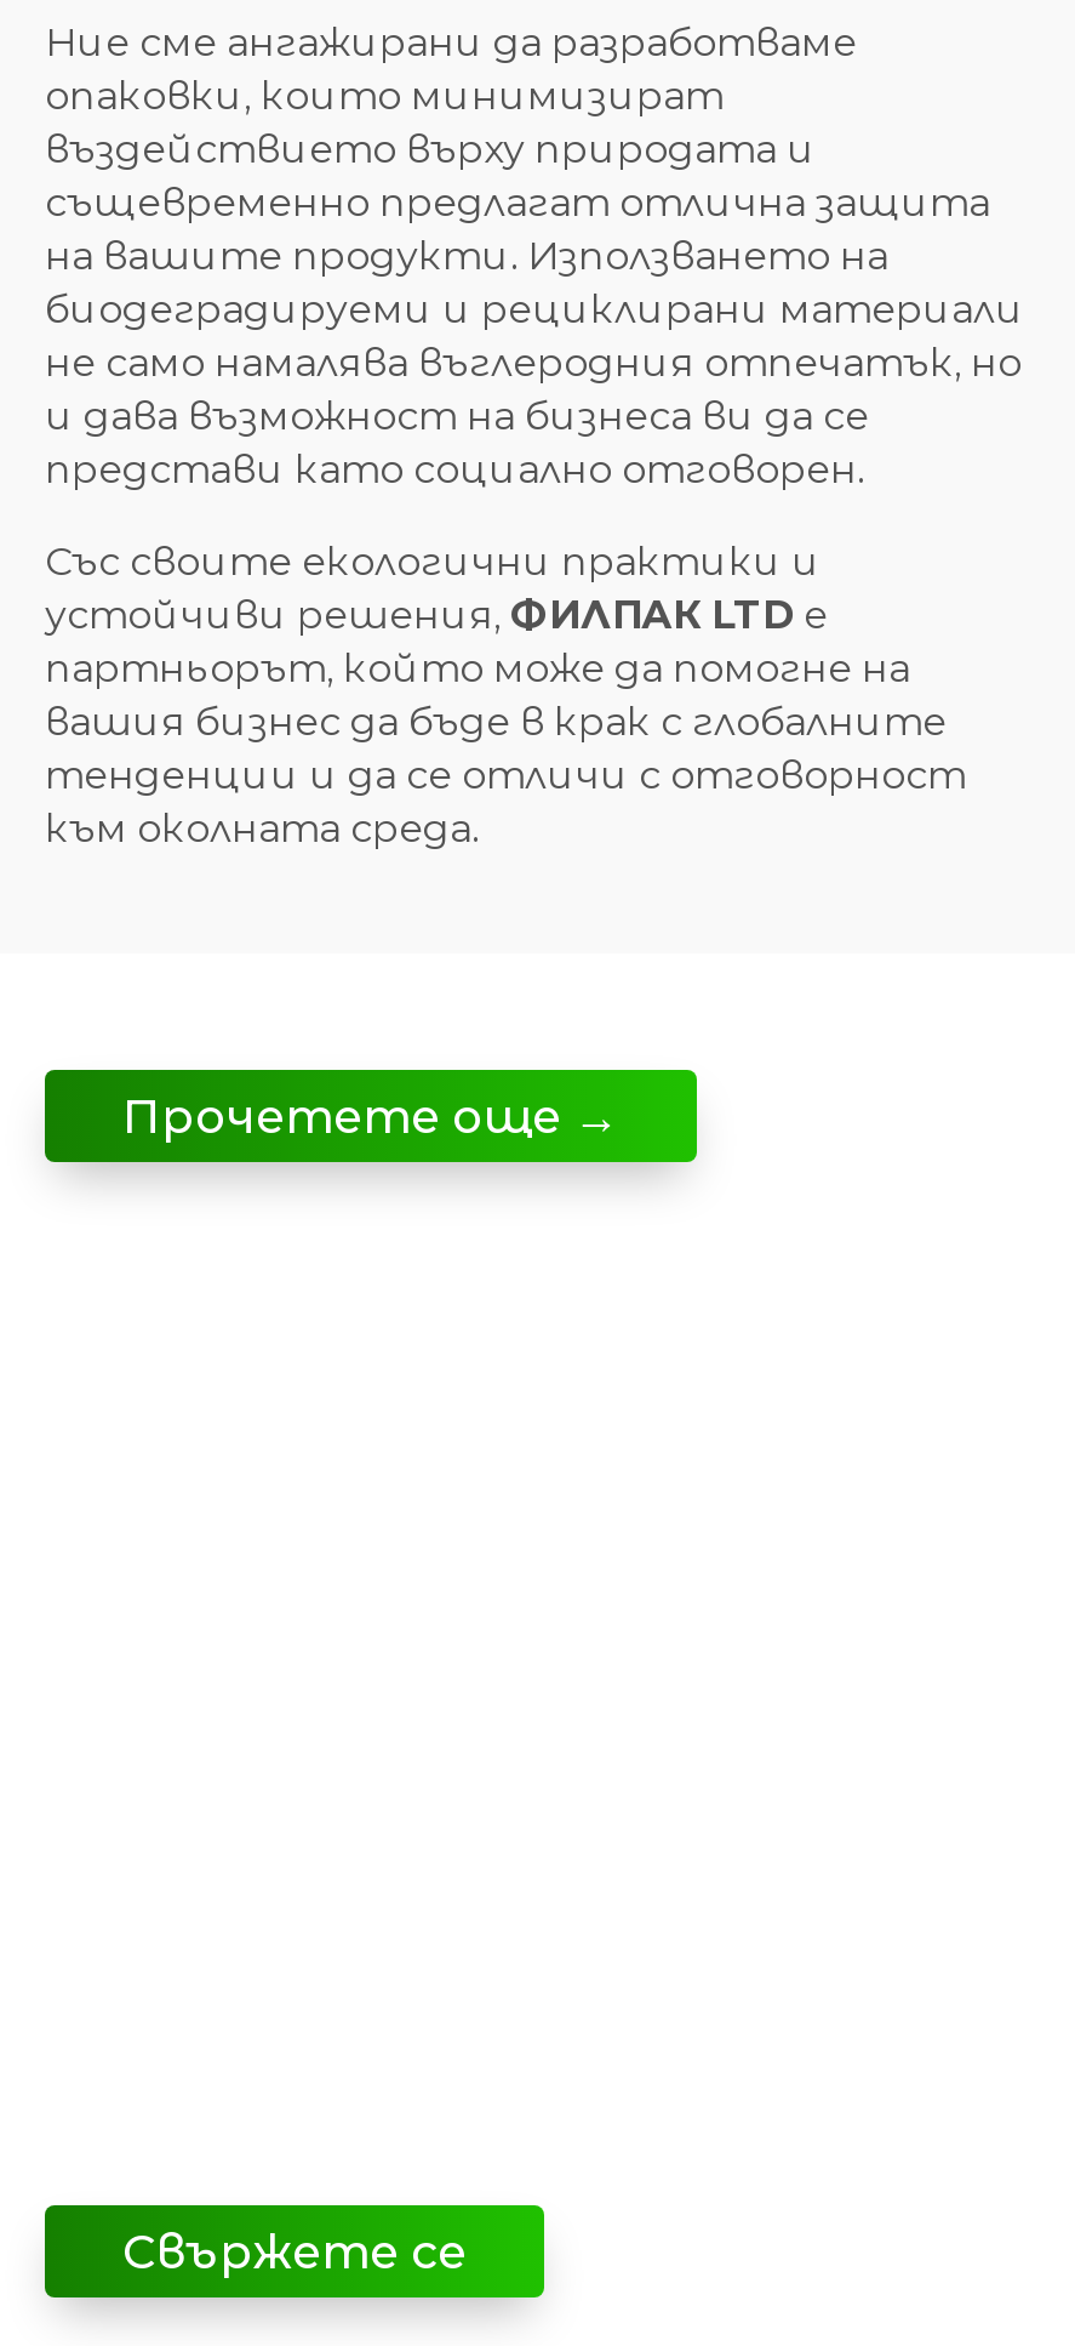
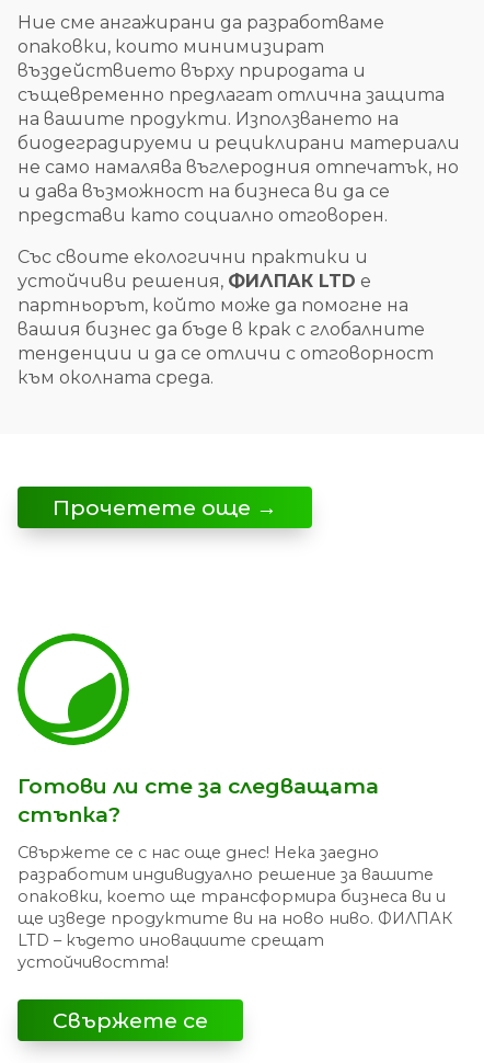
none -> [16,632,452,972] [image] | Готови ли сте за следващата | стъпка? | Свържете се с нас още днес! Нека заедно | разработим индивидуално решение за вашите | опаковки, което ще трансформира бизнеса ви и | ще изведе продуктите ви на ново ниво. ФИЛПАК | LTD – където иновациите срещат | устойчивостта!

